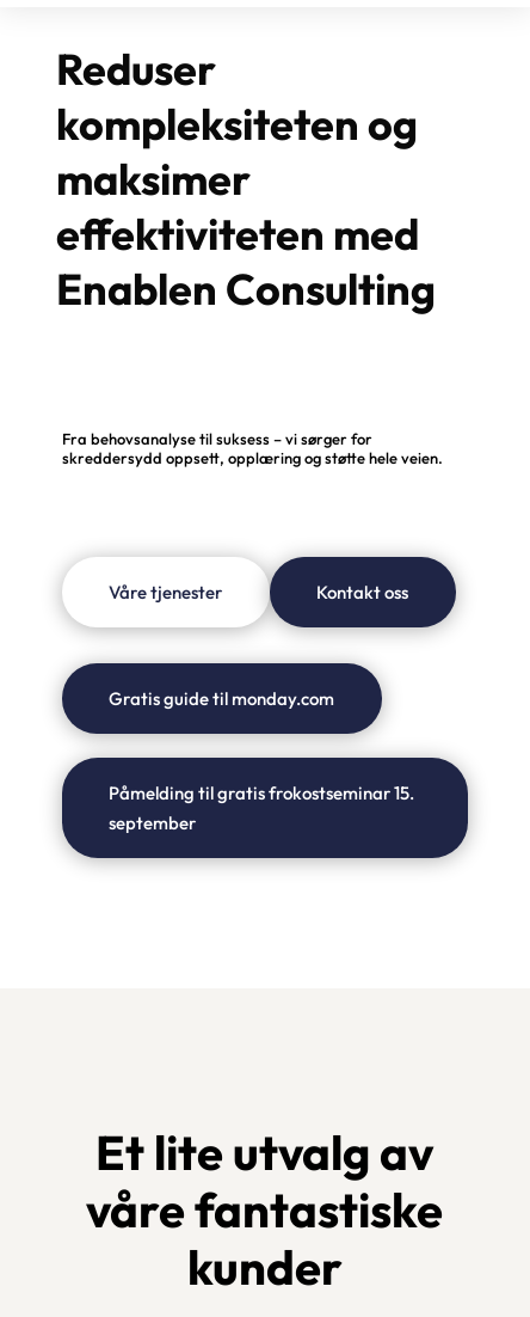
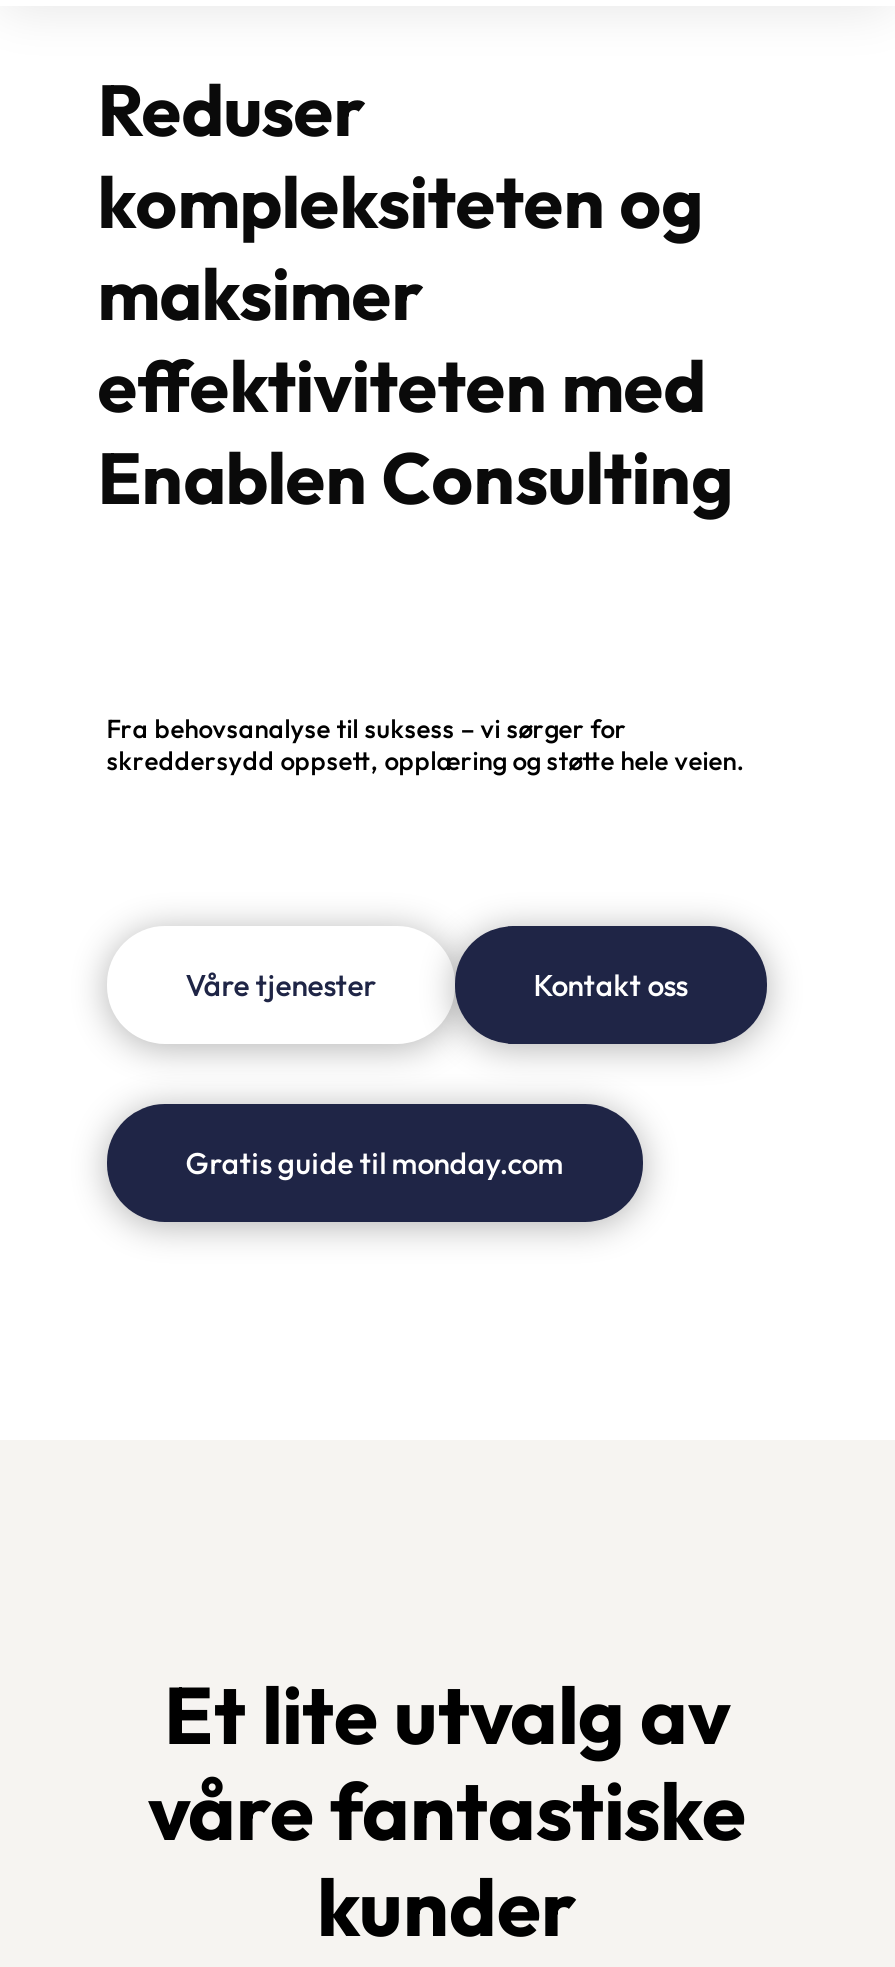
[60,755,472,863] [image] | Påmelding til gratis frokostseminar 15. | september -> none

